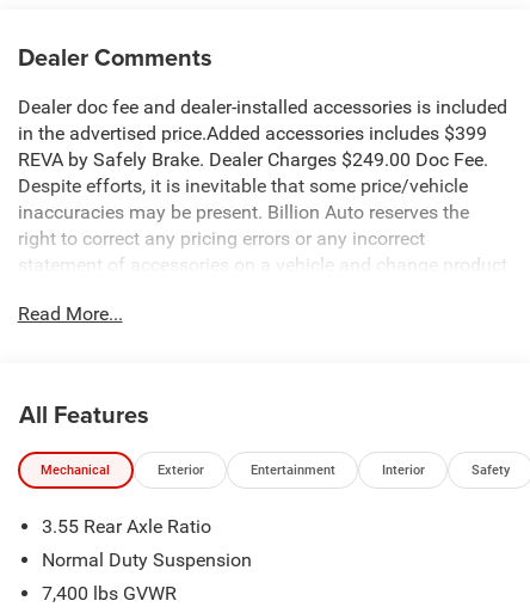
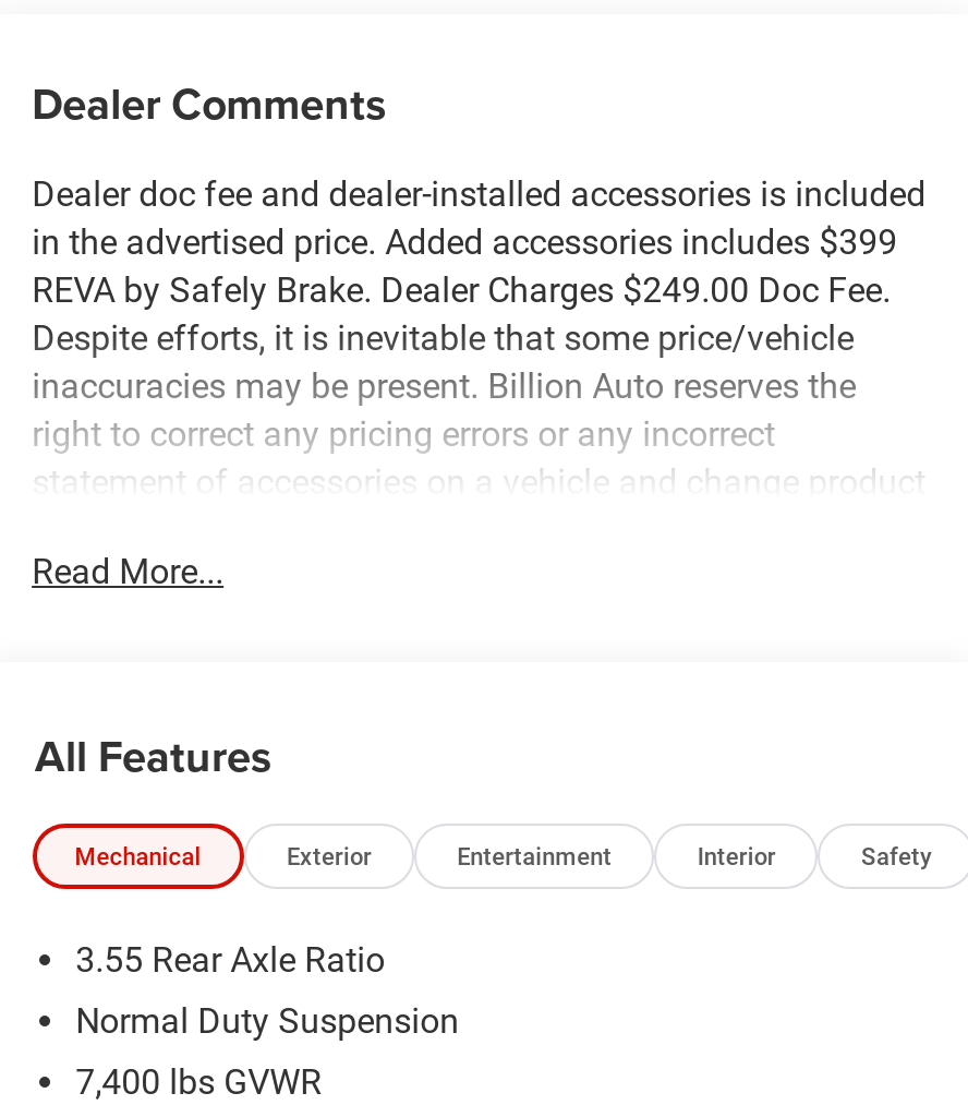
[17,122,487,145] in the advertised price.Added accessories includes $399 -> [32,222,897,264] in the advertised price. Added accessories includes $399

